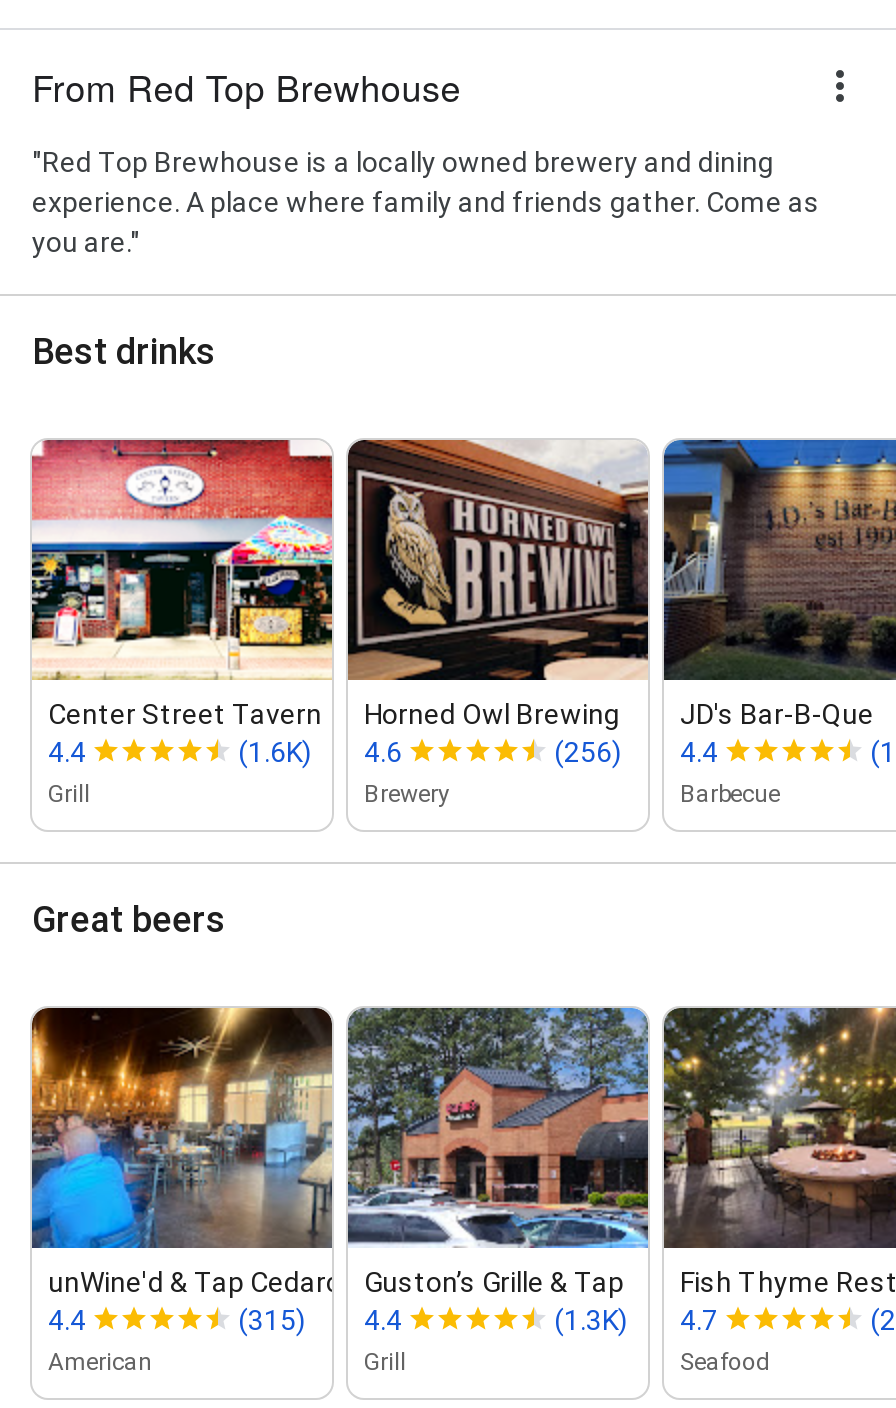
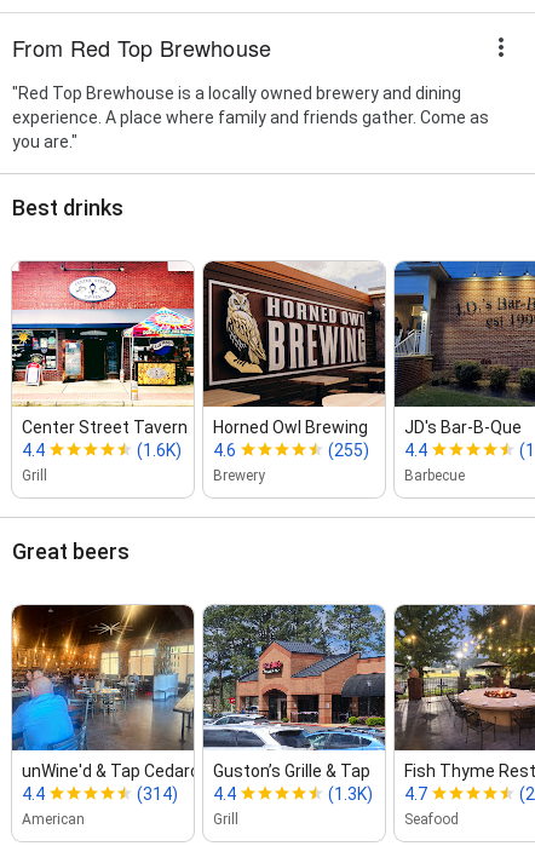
[554,735,718,767] (256) 4.4 -> [328,440,427,460] (255) 4.4
[238,1303,402,1335] (315) 4.4 -> [137,784,236,803] (314) 4.4

